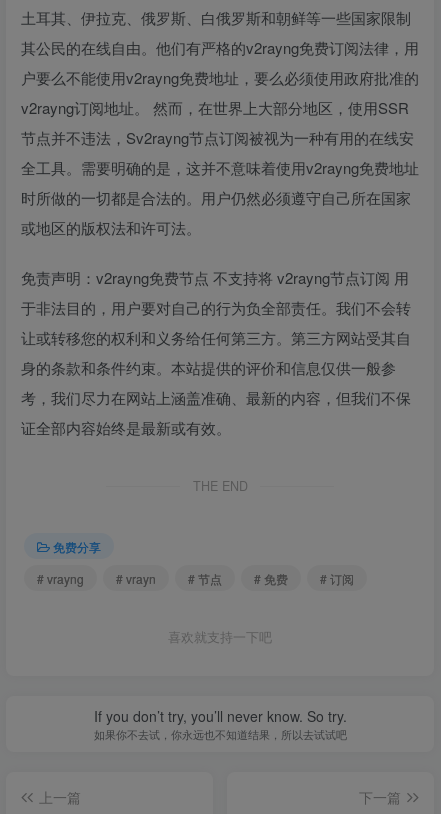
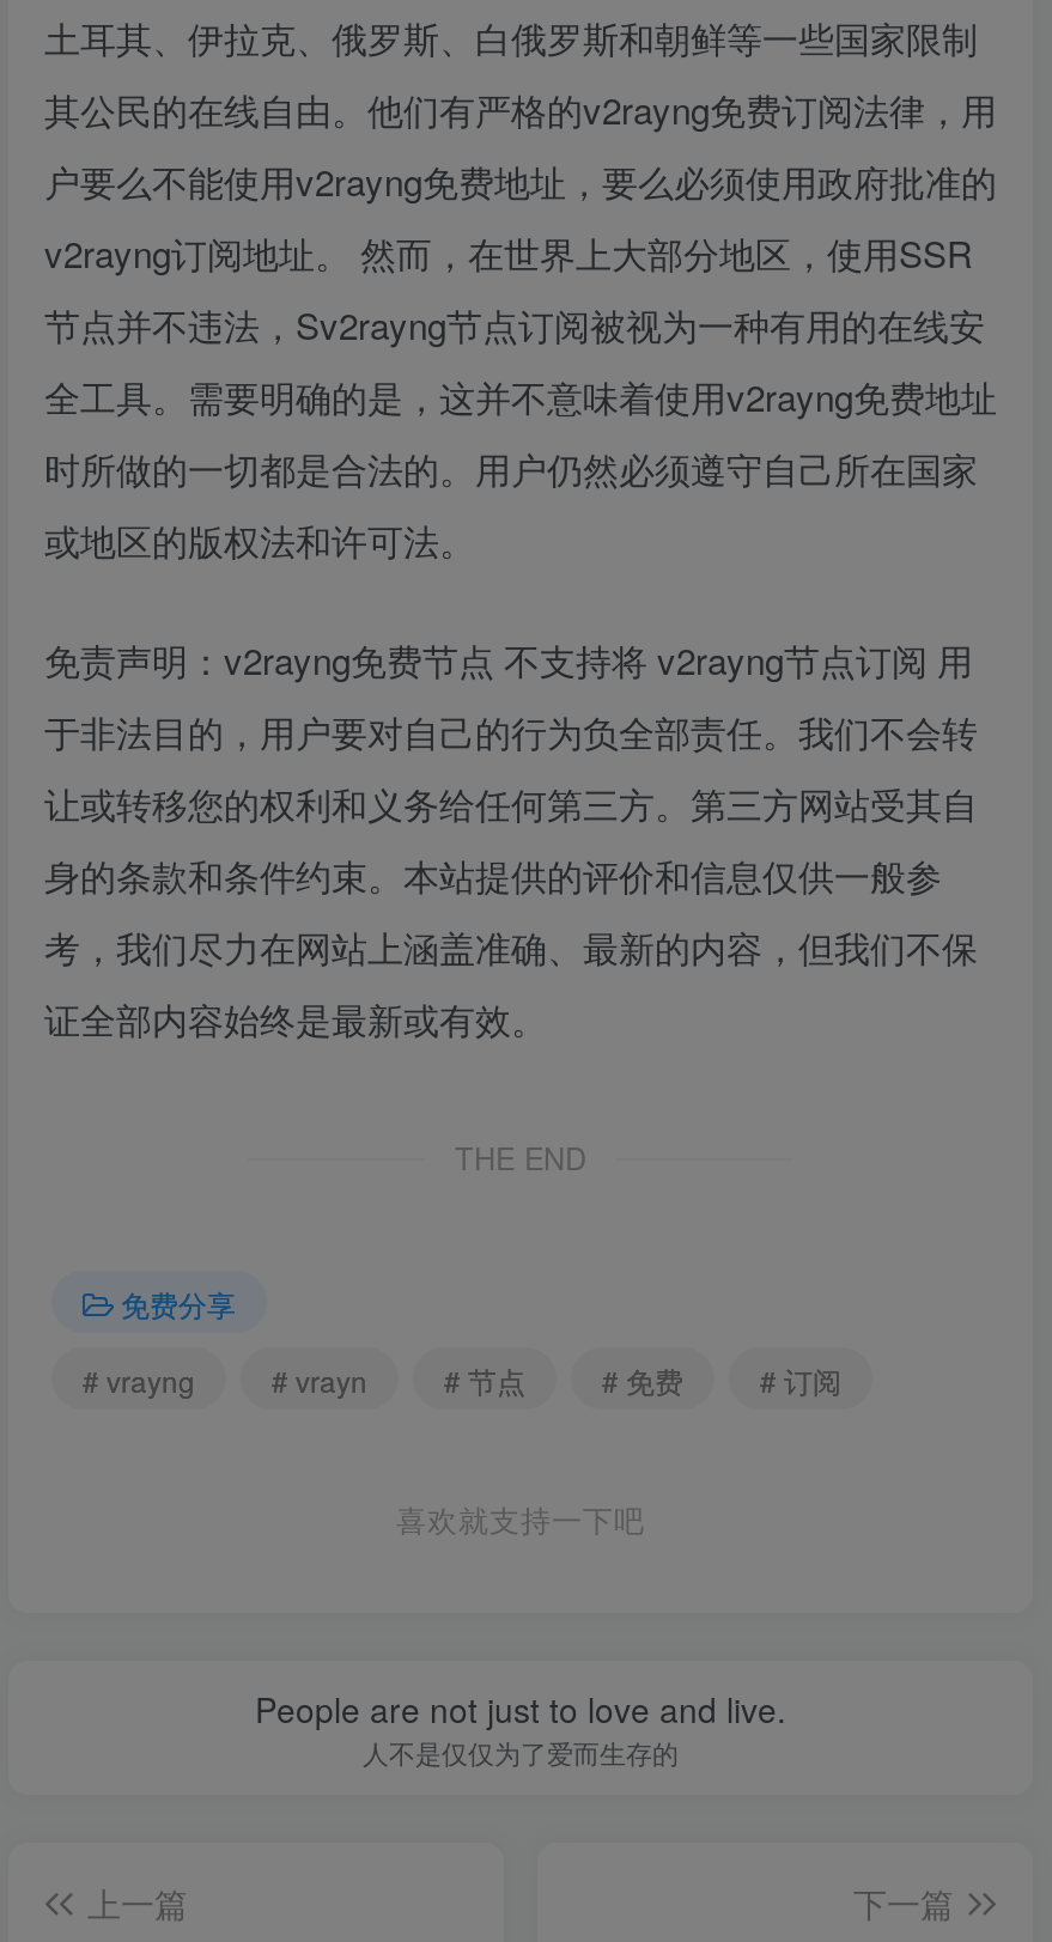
[93,706,346,742] If you don’t try, you’ll never know. So try. | 如果你不去试，你永远也不知道结果，所以去试试吧 -> [255,1686,786,1772] People are not just to love and live. | 人不是仅仅为了爱而生存的

